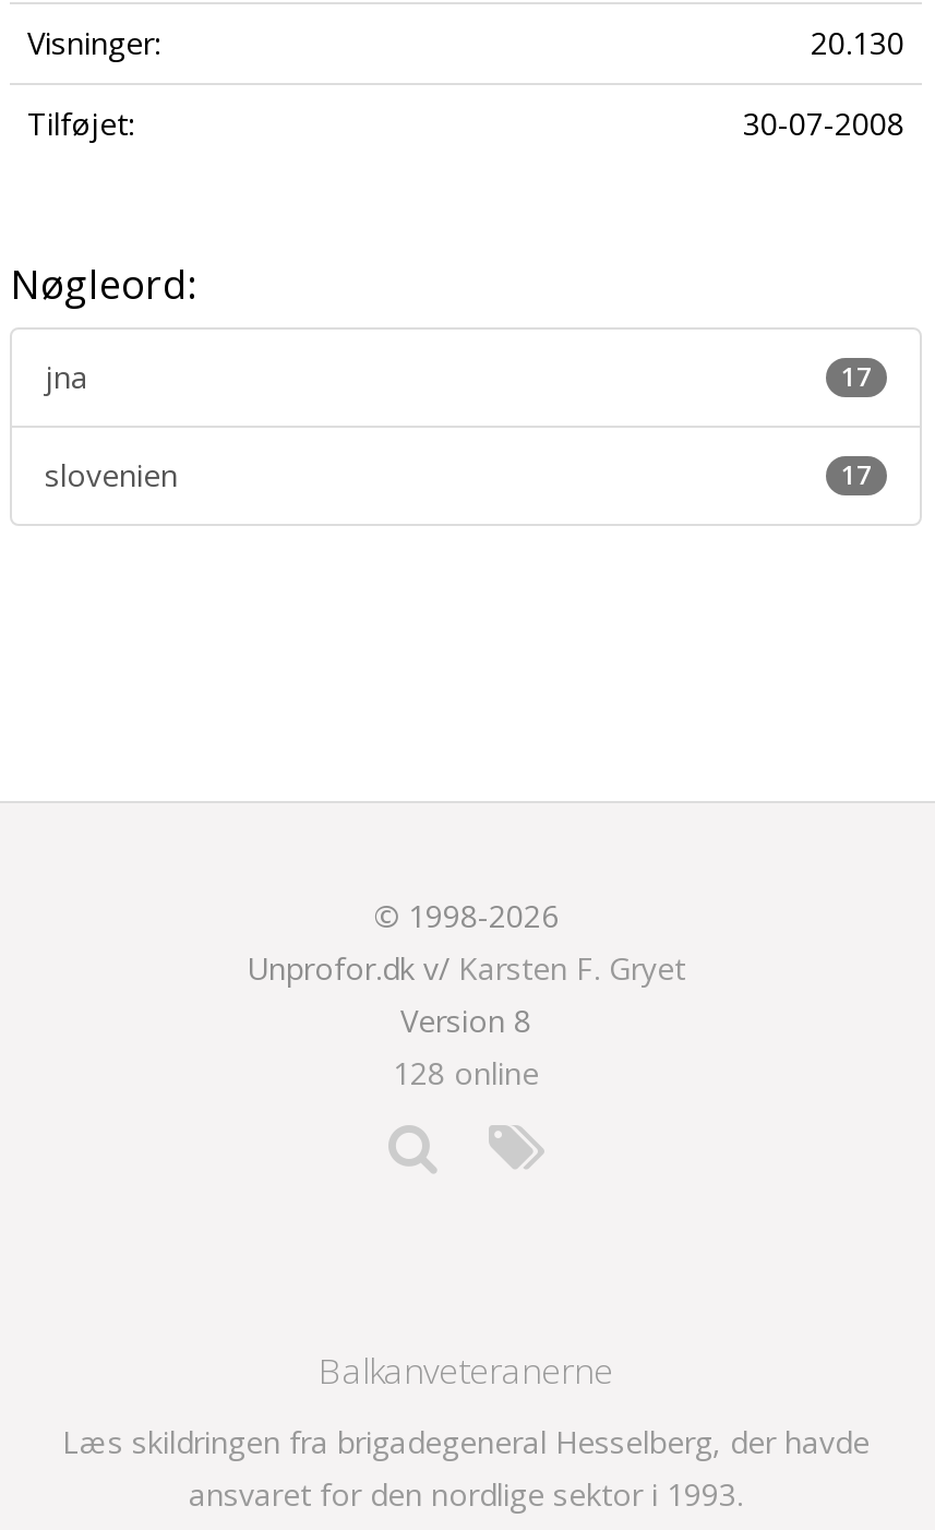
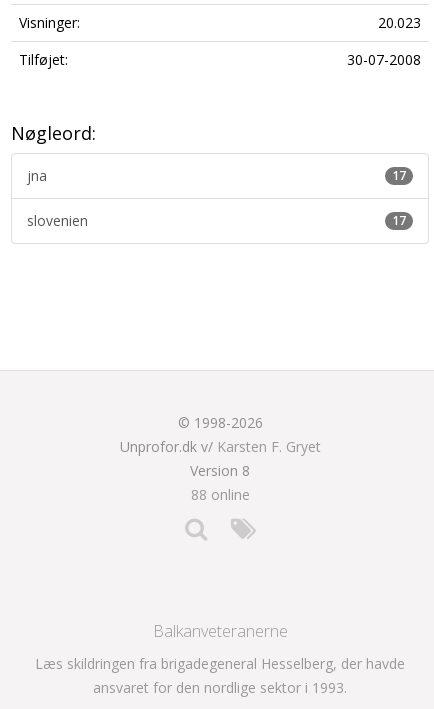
[811,21,904,62] 20.130 -> [378,12,421,31] 20.023
[393,1051,539,1092] 128 online -> [190,484,249,503] 88 online

